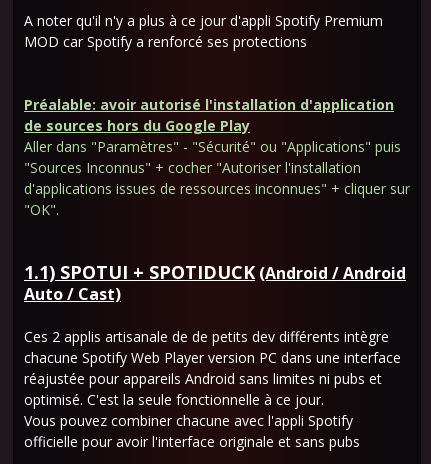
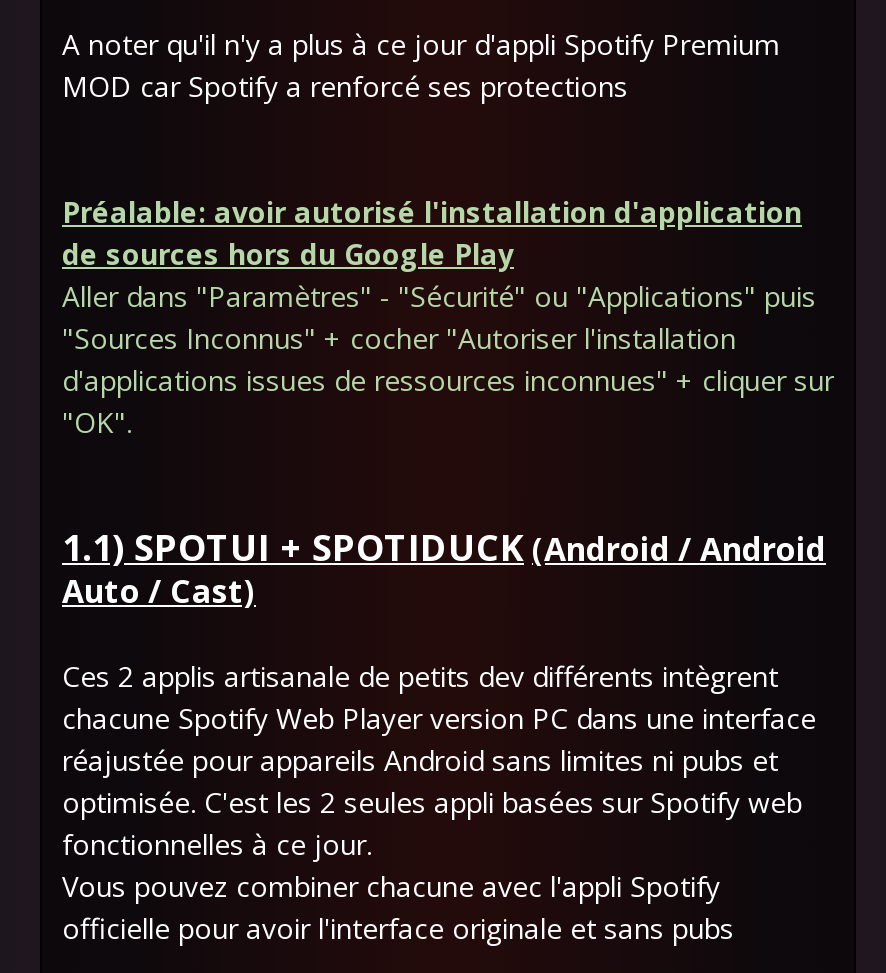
[24,327,389,346] Ces 2 applis artisanale de de petits dev différents intègre -> [62,657,778,695] Ces 2 applis artisanale de petits dev différents intègrent
[24,390,328,409] optimisé. C'est la seule fonctionnelle à ce jour. -> [62,783,802,863] optimisée. C'est les 2 seules appli basées sur Spotify web | fonctionnelles à ce jour.

